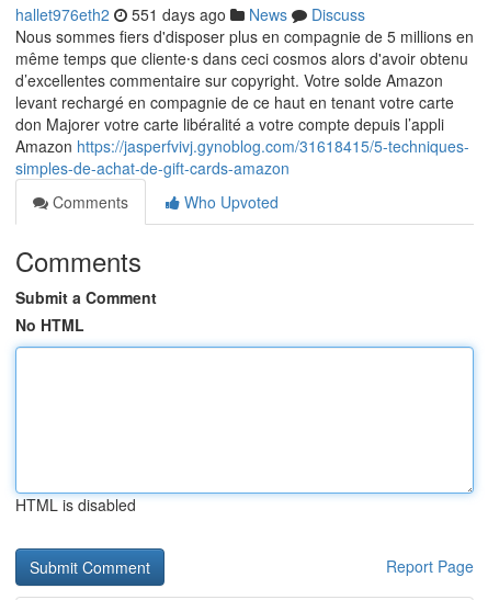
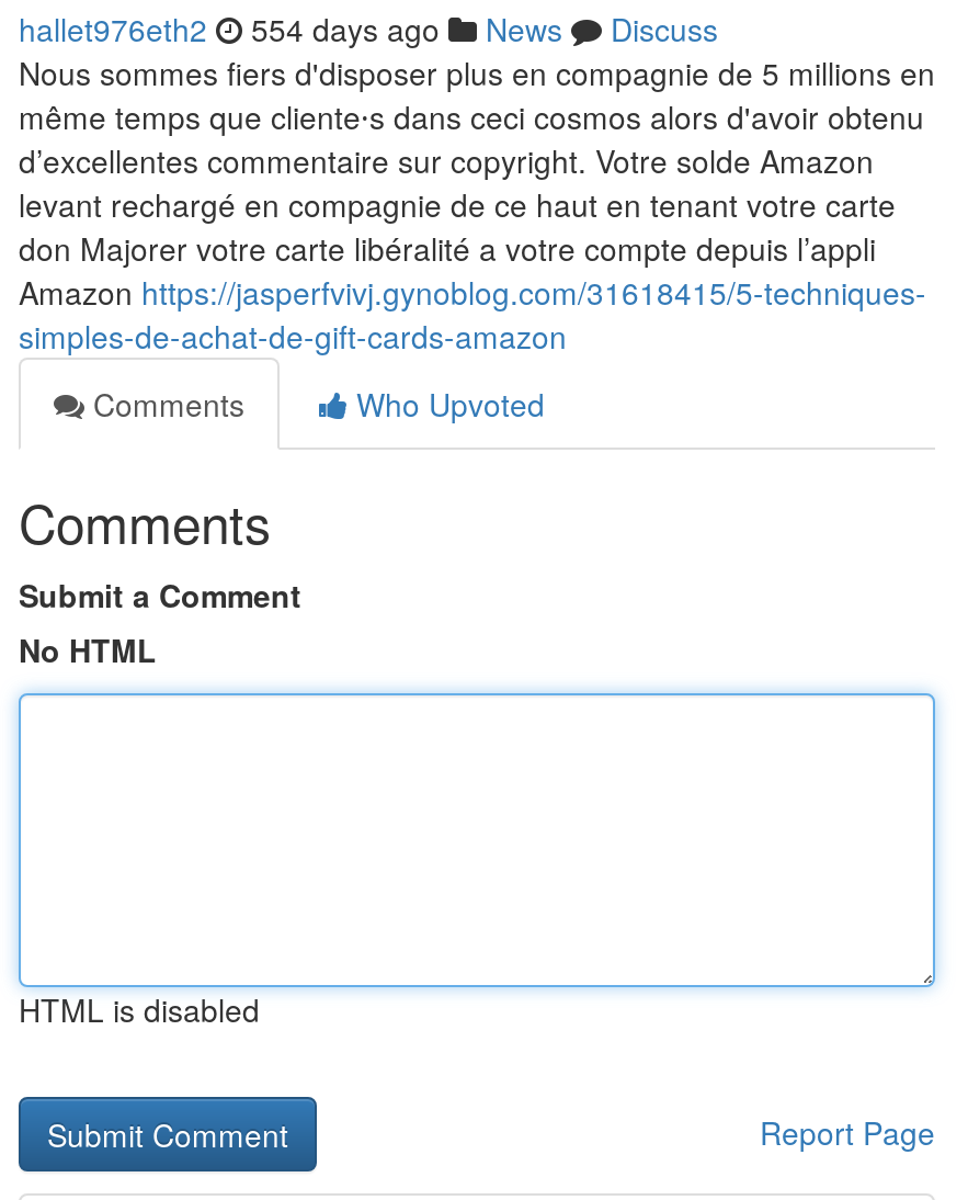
[15,3,365,25] hallet976eth2 551 days ago News Discuss -> [19,7,718,50] hallet976eth2 554 days ago News Discuss

